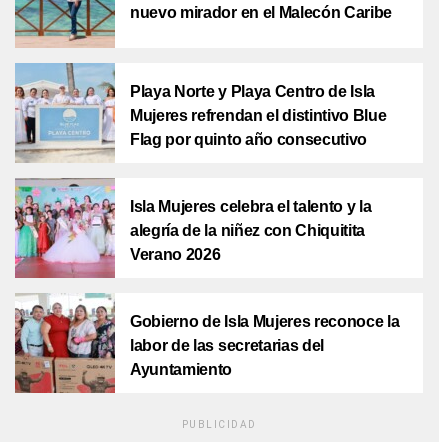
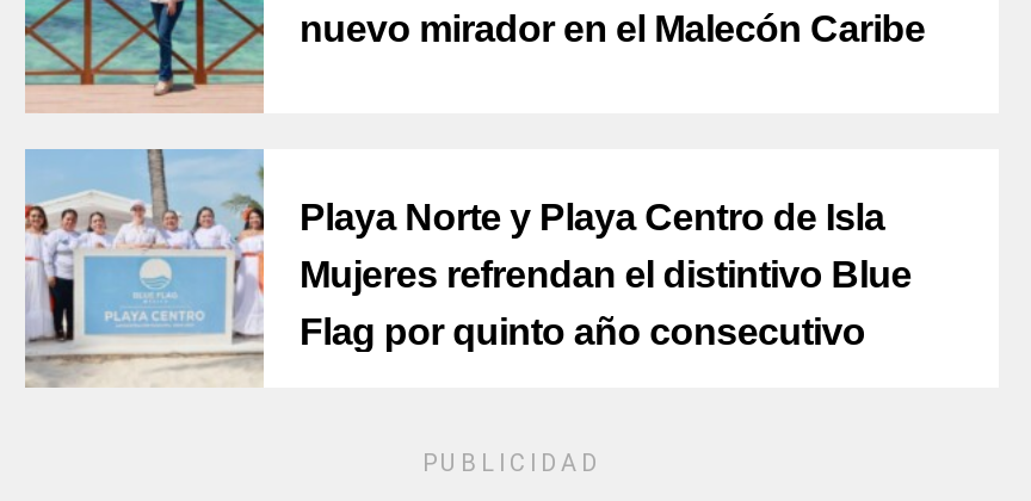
[14,177,371,279] [image] | Isla Mujeres celebra el talento y la | alegría de la niñez con Chiquitita | Verano 2026 -> none
[14,293,399,394] [image] | Gobierno de Isla Mujeres reconoce la | labor de las secretarias del | Ayuntamiento -> none

